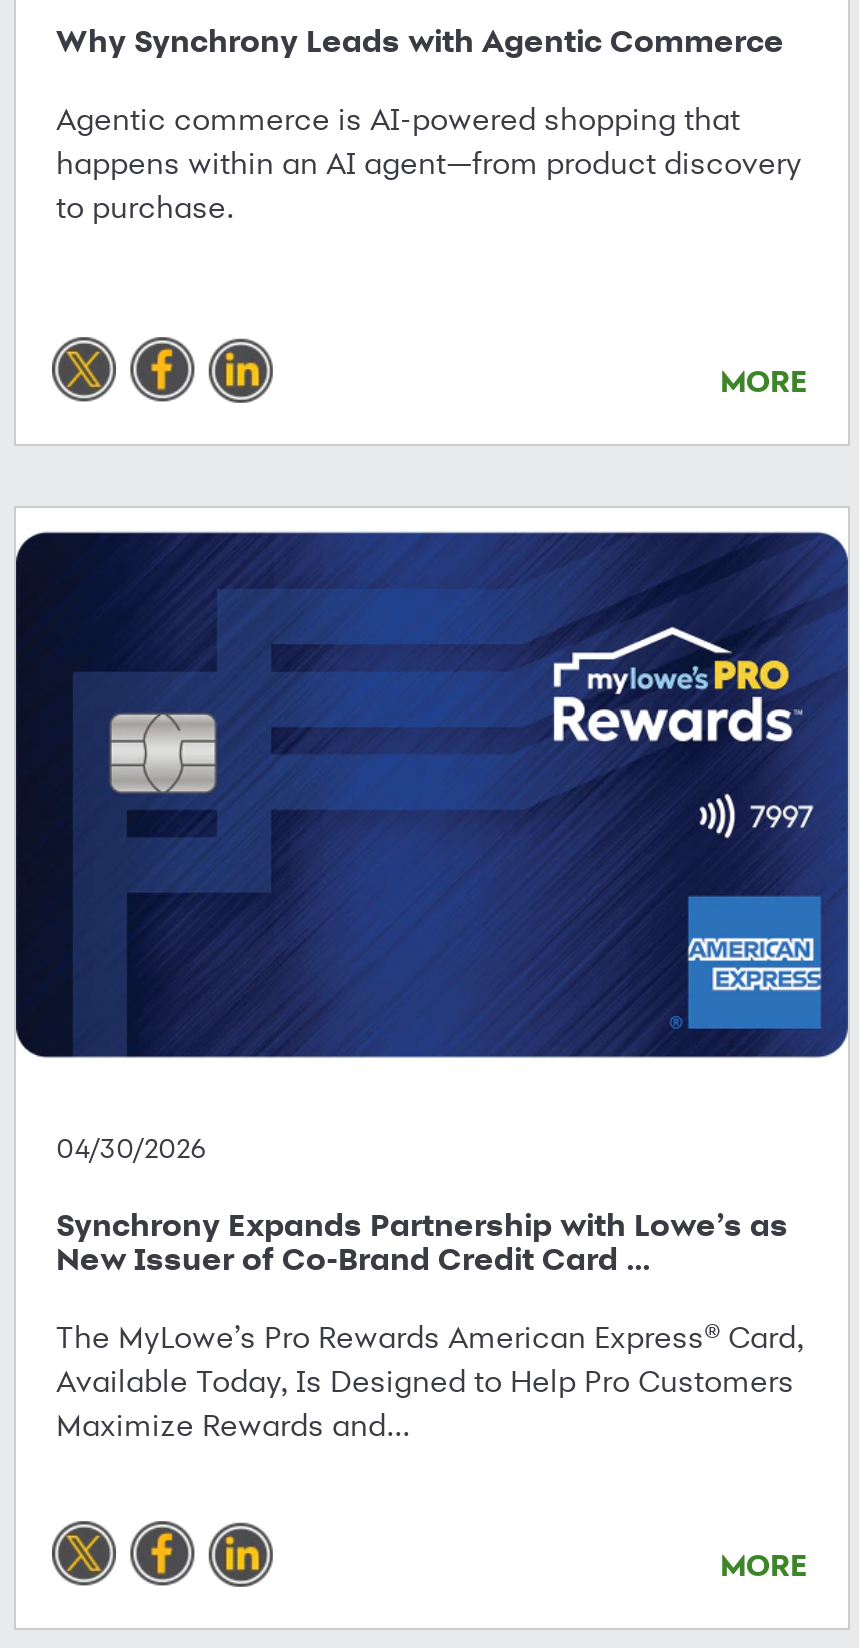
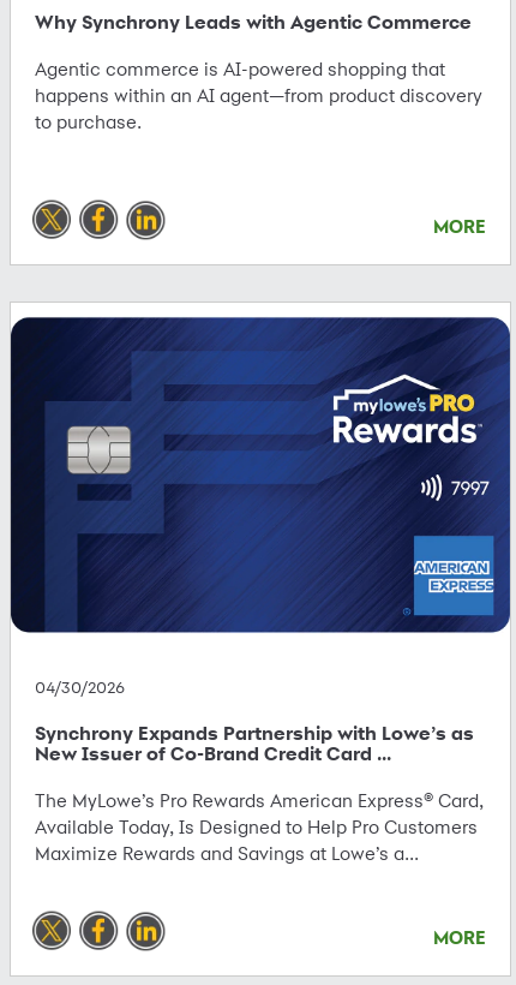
[56,1405,410,1443] Maximize Rewards and... -> [35,842,419,864] Maximize Rewards and Savings at Lowe’s a...

